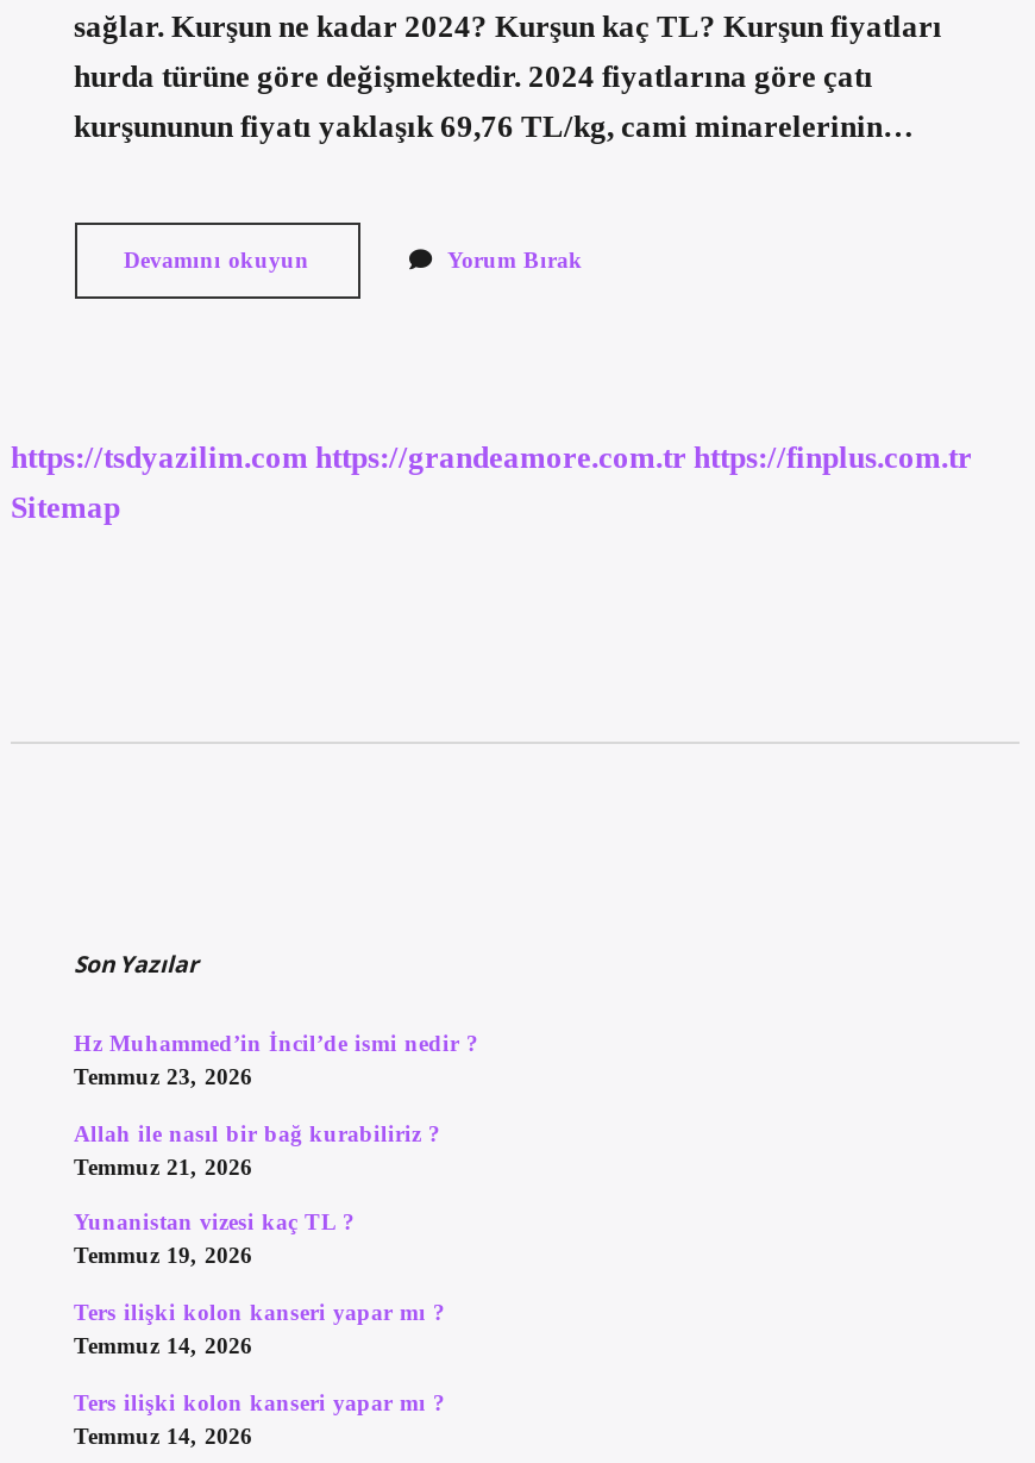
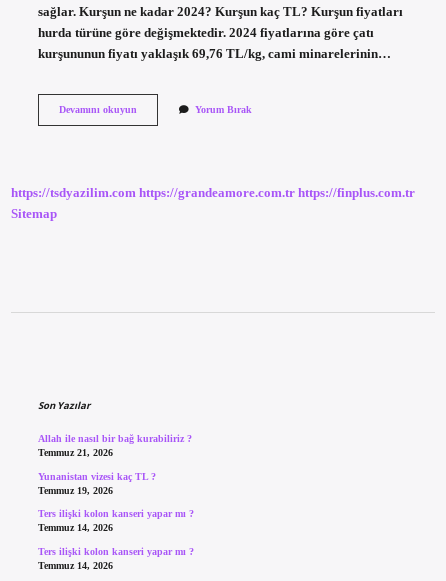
[74,1030,478,1090] Hz Muhammed’in İncil’de ismi nedir ? | Temmuz 23, 2026 -> none

